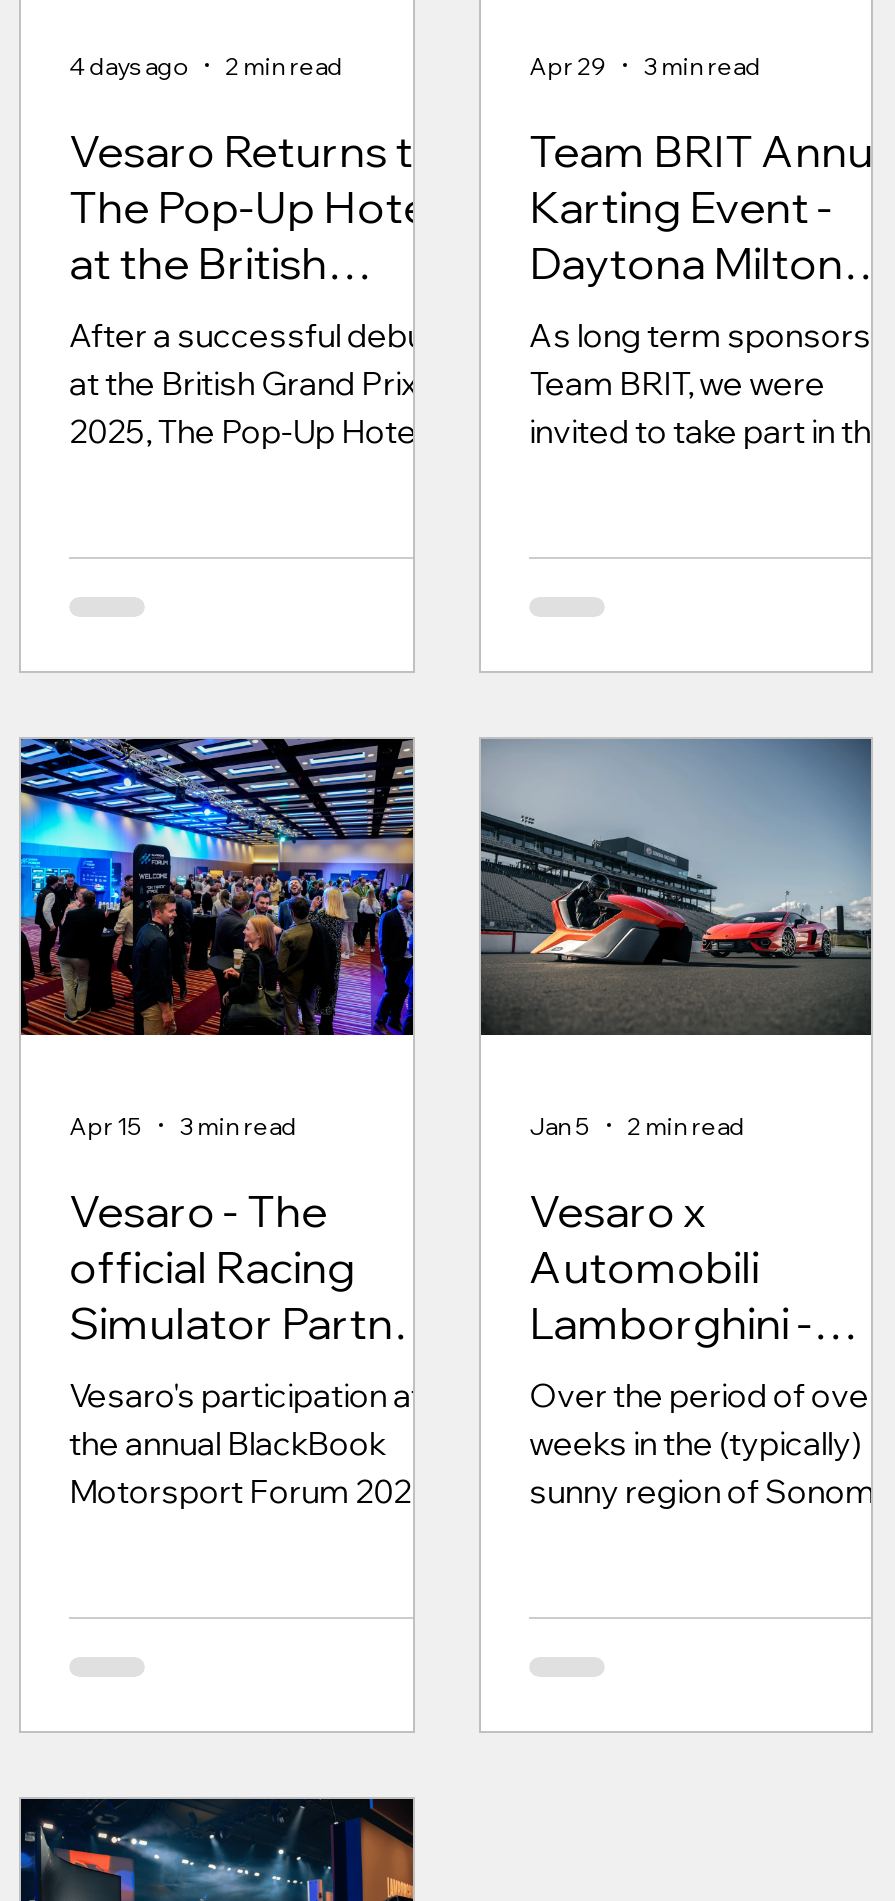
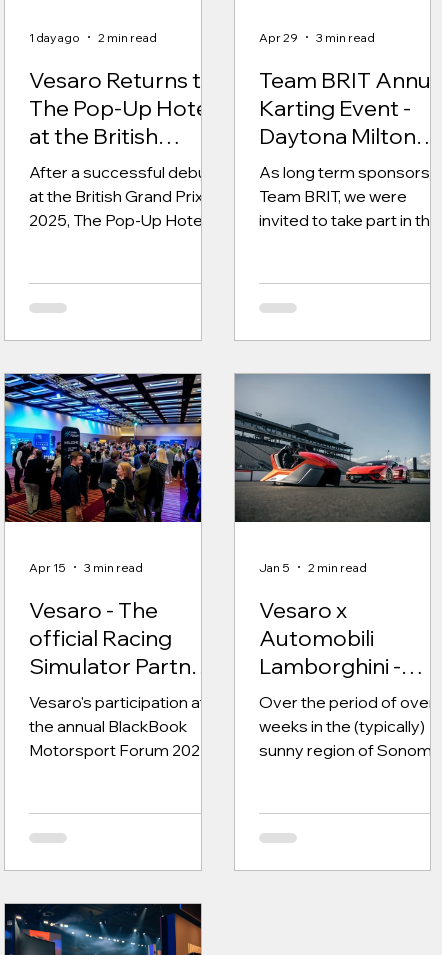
[69,50,343,80] 4 days ago 2 min read -> [29,30,157,45] 1 day ago 2 min read

